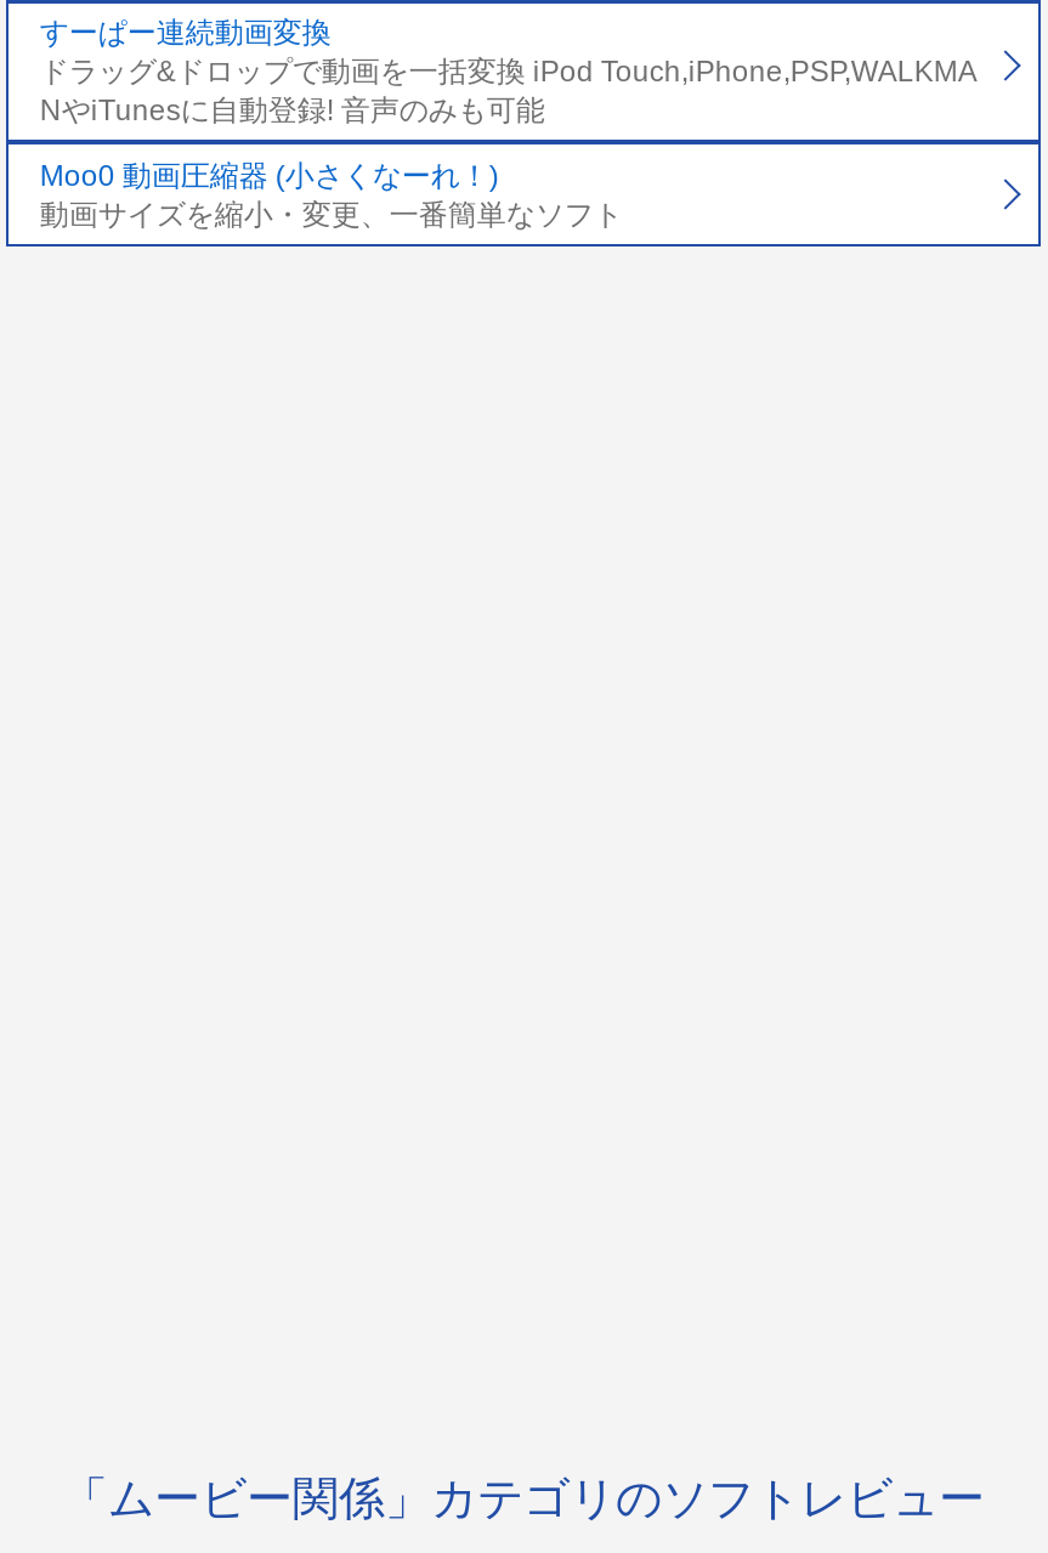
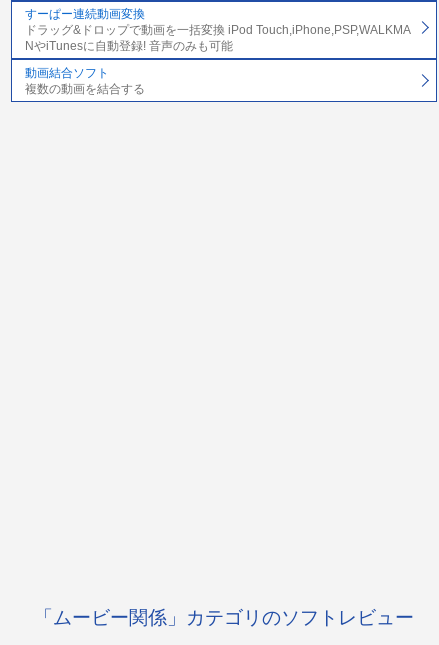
[40,158,623,231] Moo0 動画圧縮器 (小さくなーれ！) | 動画サイズを縮小・変更、一番簡単なソフト -> [25,65,145,95] 動画結合ソフト | 複数の動画を結合する

